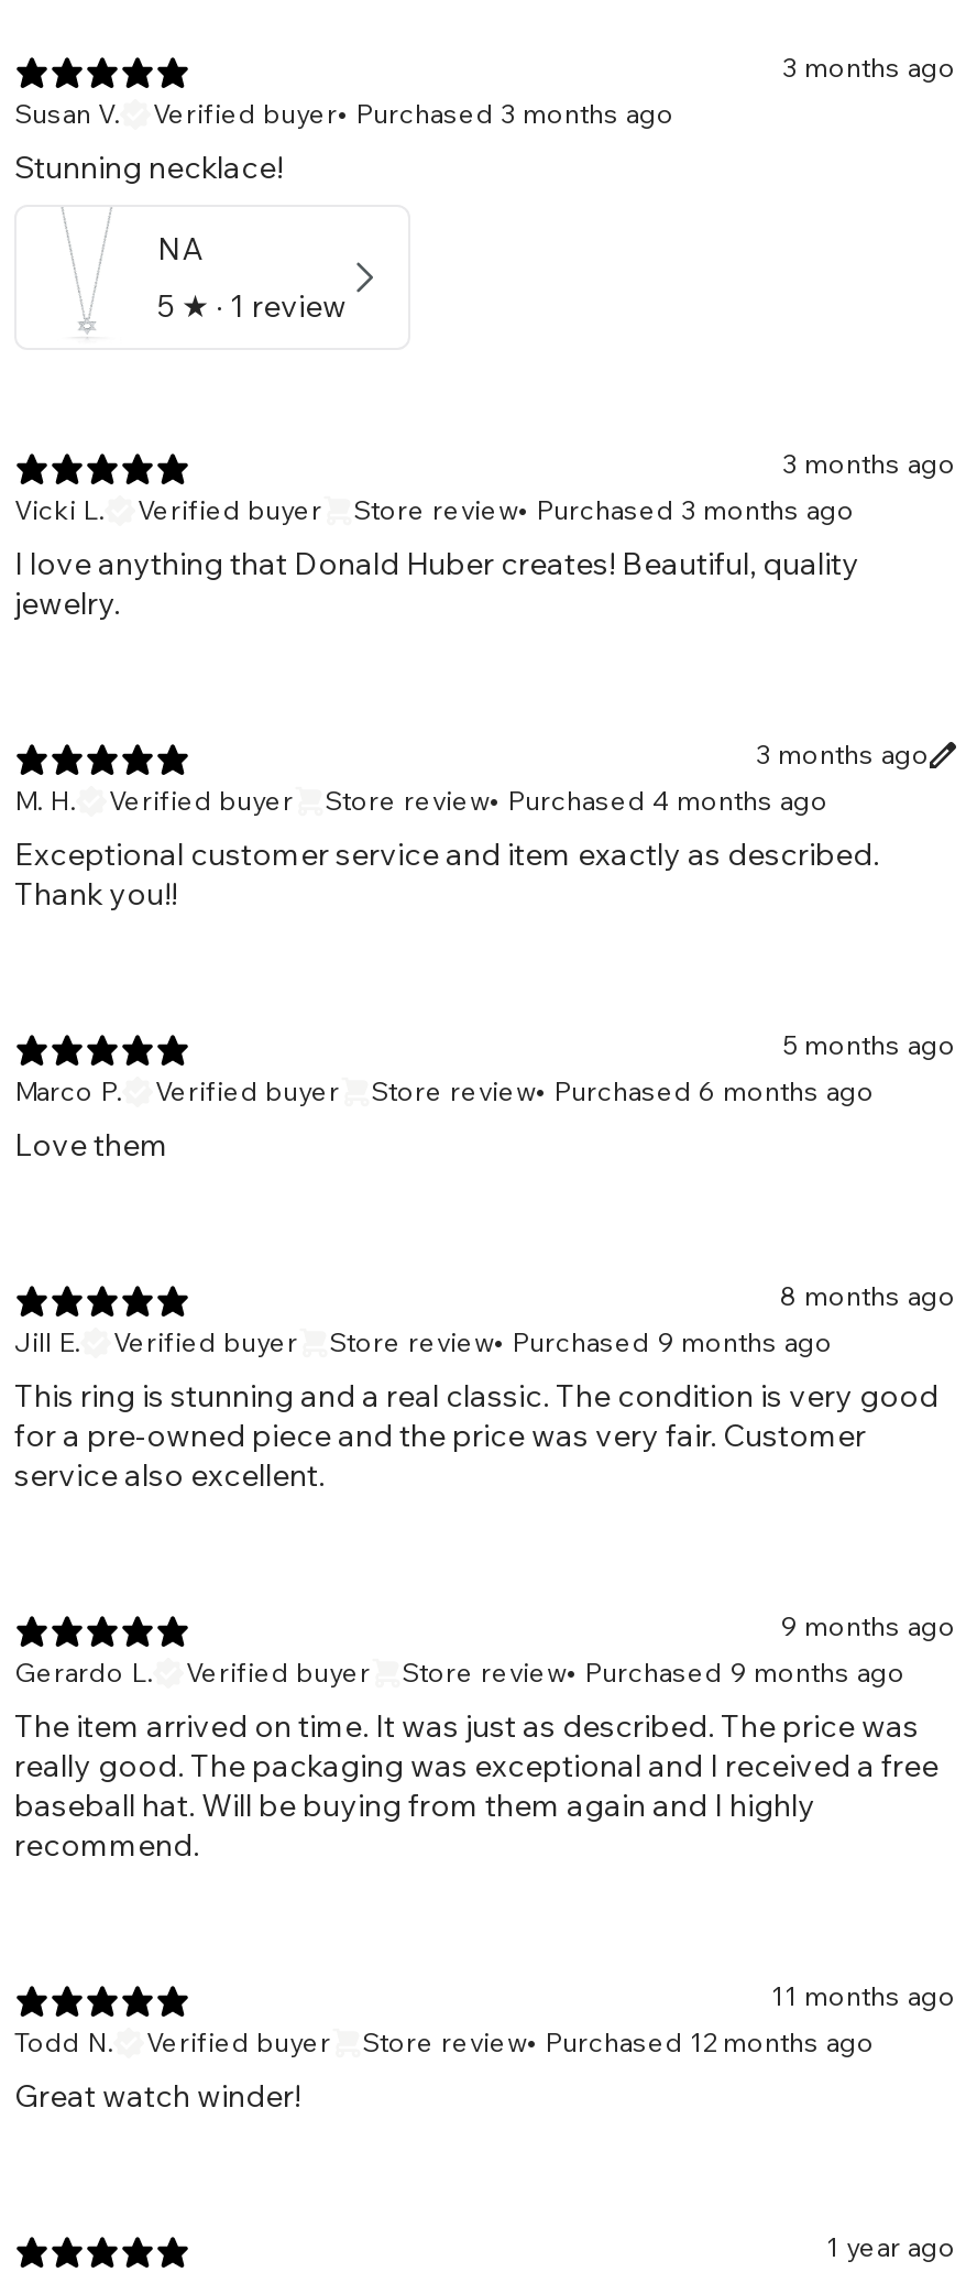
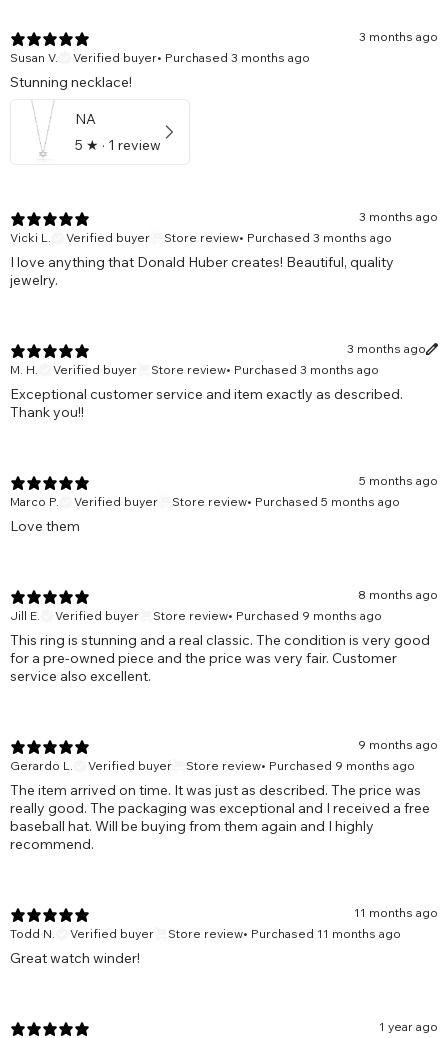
[325,784,828,817] Store review• Purchased 4 months ago -> [151,362,379,377] Store review• Purchased 3 months ago
[371,1074,875,1107] Store review• Purchased 6 months ago -> [172,494,400,509] Store review• Purchased 5 months ago
[362,2025,875,2058] Store review• Purchased 12 months ago -> [168,926,401,941] Store review• Purchased 11 months ago

